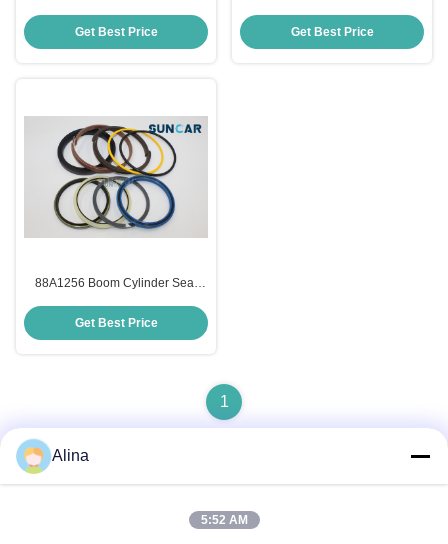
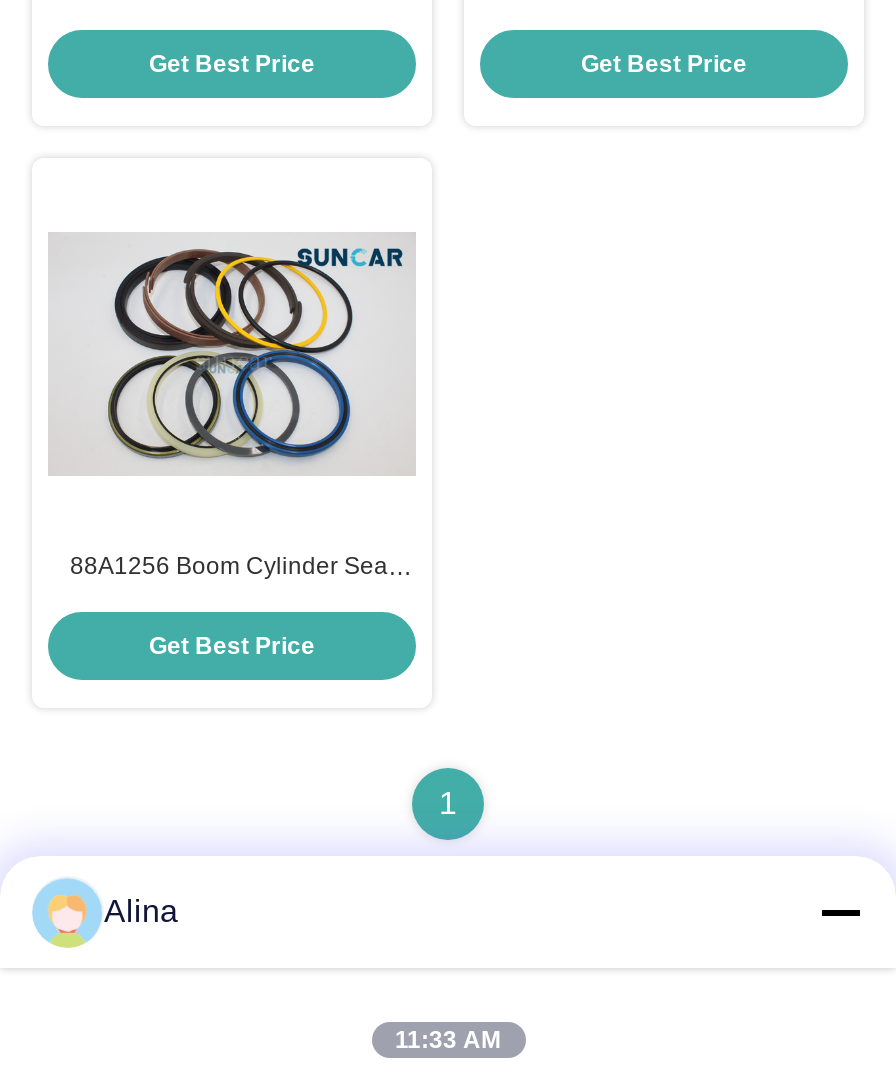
[200,513,247,527] 5:52 AM -> [395,1026,501,1054] 11:33 AM

